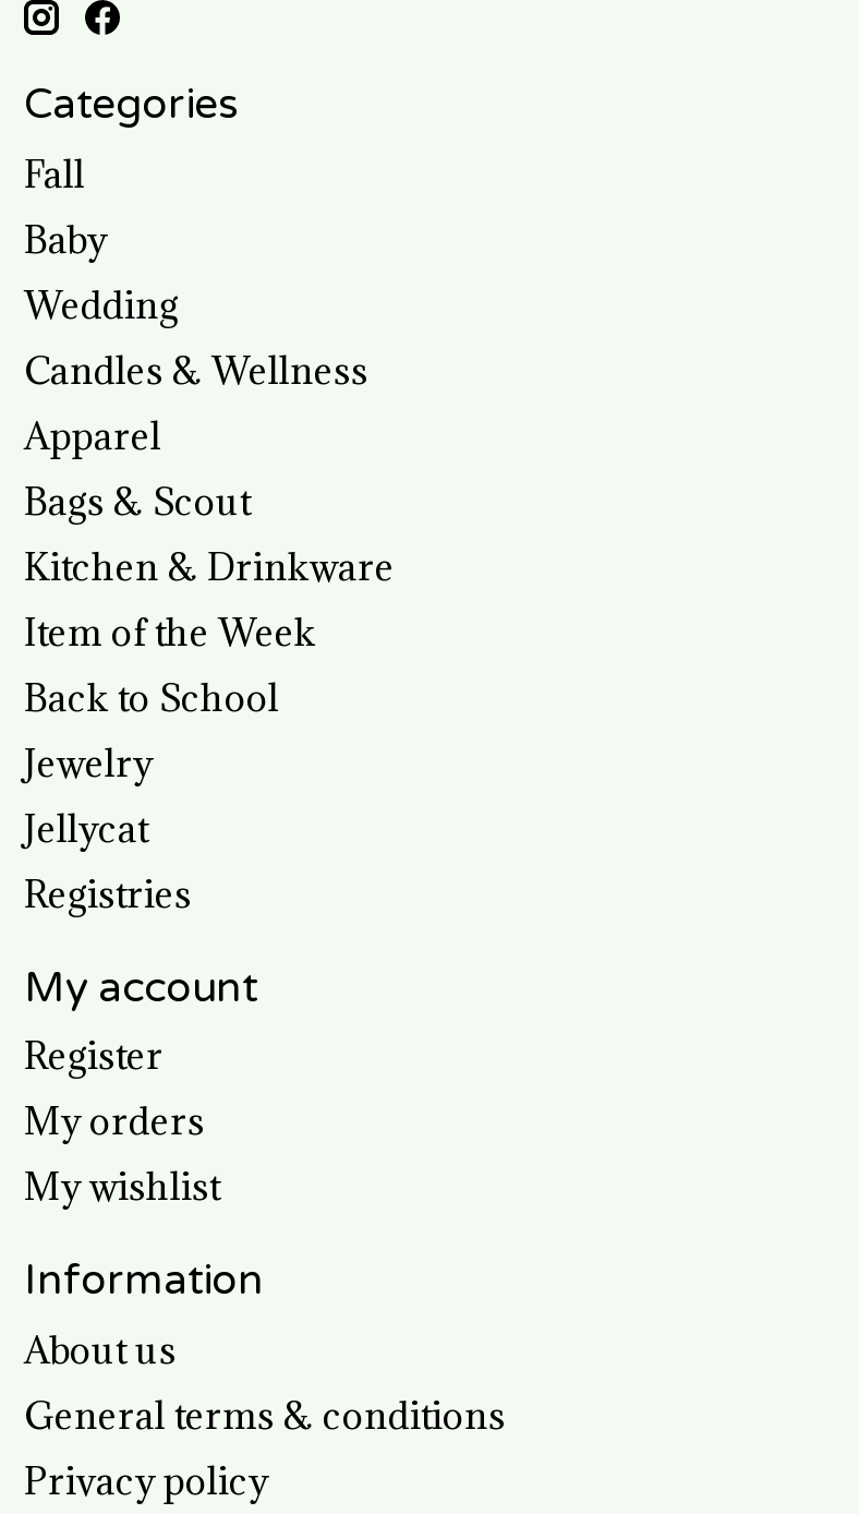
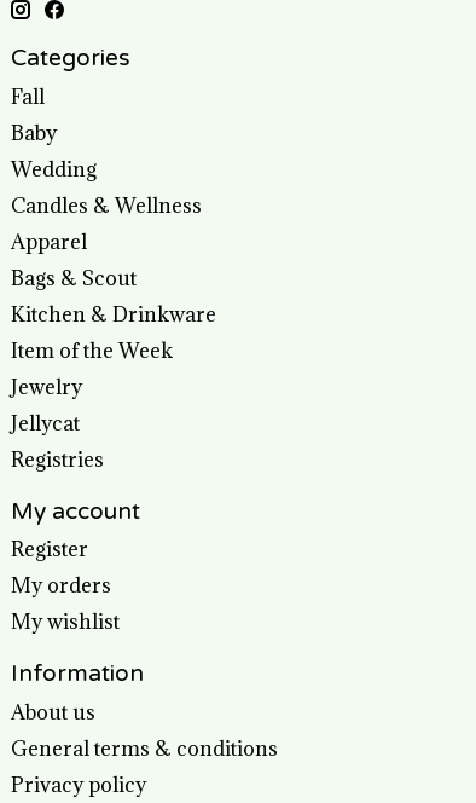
[24,674,279,722] Back to School -> none

